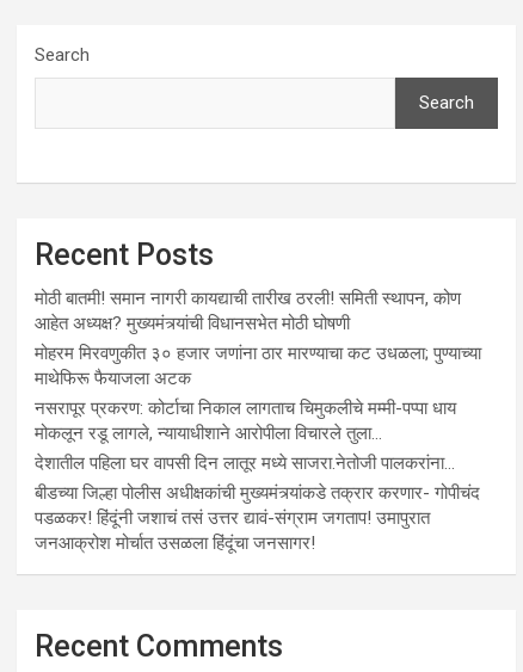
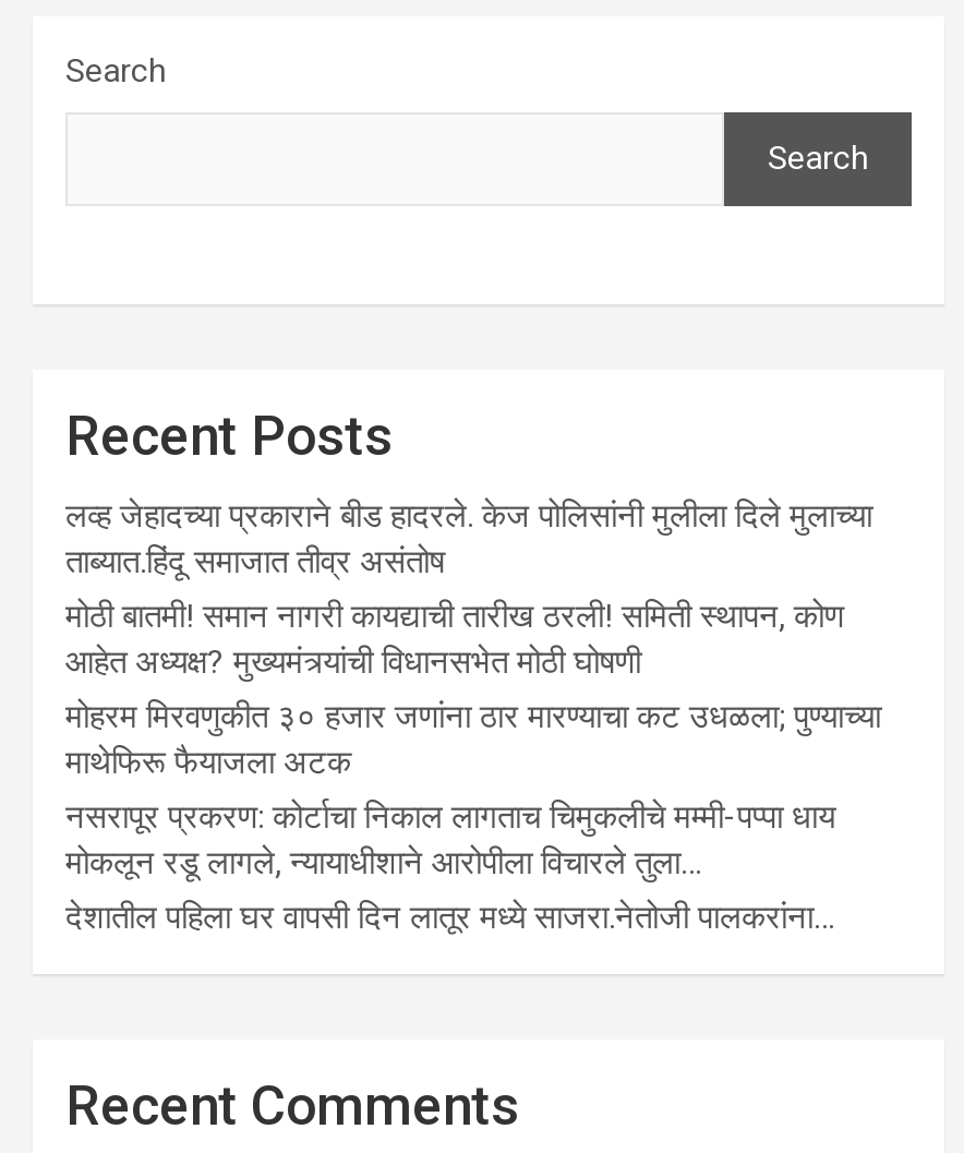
none -> [65,496,872,581] लव्ह जेहादच्या प्रकाराने बीड हादरले. केज पोलिसांनी मुलीला दिले मुलाच्या | ताब्यात.हिंदू समाजात तीव्र असंतोष
moved [35,288,481,474] -> [65,597,881,937]: मोठी बातमी! समान नागरी कायद्याची तारीख ठरली! समिती स्थापन, कोण | आहेत अध्यक्ष? मुख्यमंत्र्यांची विधानसभेत मोठी घोषणी | मोहरम मिरवणुकीत ३० हजार जणांना ठार मारण्‍याचा कट उधळला; पुण्‍याच्‍या | माथेफिरू फैयाजला अटक | नसरापूर प्रकरण: कोर्टाचा निकाल लागताच चिमुकलीचे मम्मी-पप्पा धाय | मोकलून रडू लागले, न्यायाधीशाने आरोपीला विचारले तुला… | देशातील पहिला घर वापसी दिन लातूर मध्ये साजरा.नेतोजी पालकरांना…
[35,482,480,554] बीडच्या जिल्हा पोलीस अधीक्षकांची मुख्यमंत्र्यांकडे तक्रार करणार- गोपीचंद | पडळकर! हिंदूंनी जशाचं तसं उत्तर द्यावं-संग्राम जगताप! उमापुरात | जनआक्रोश मोर्चात उसळला हिंदूंचा जनसागर! -> none

